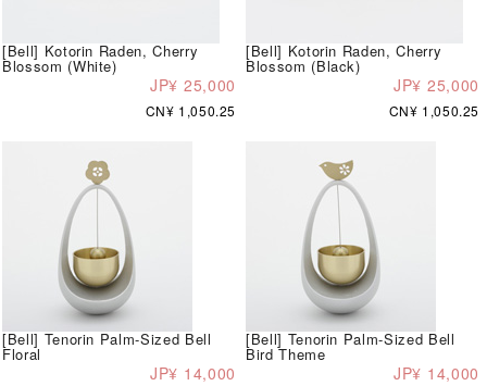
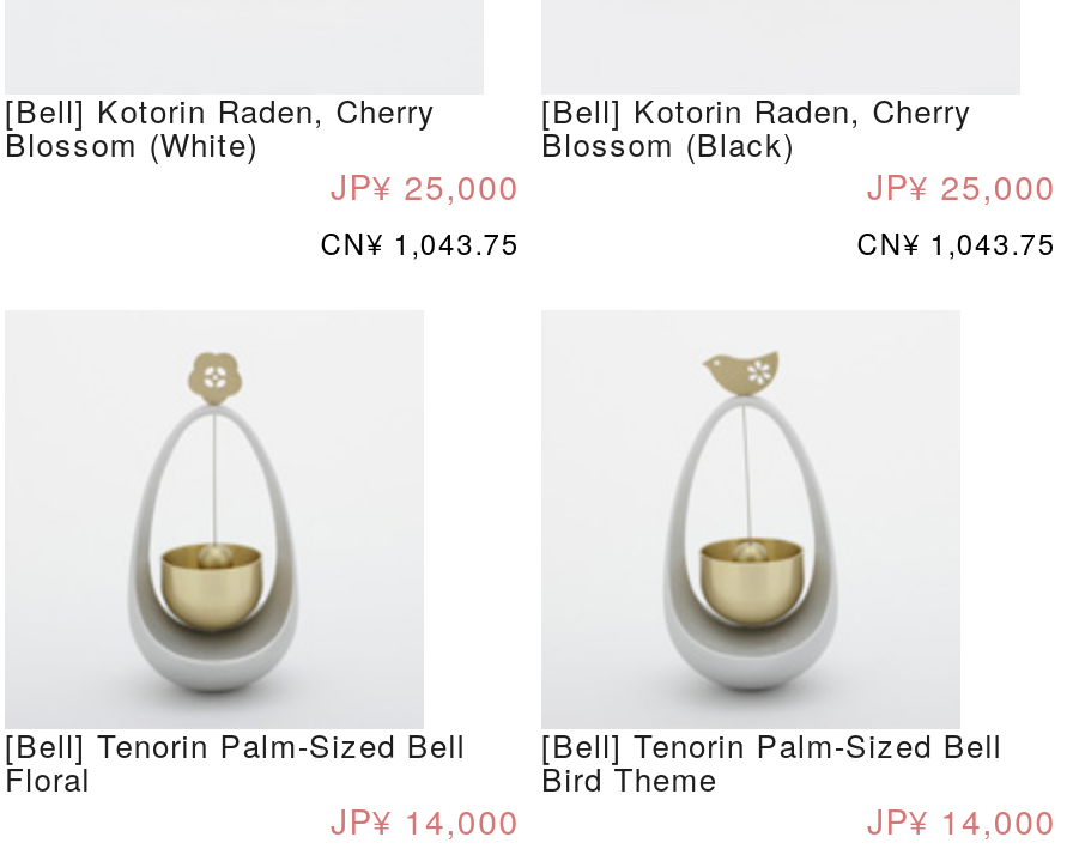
[145,101,236,119] CN¥ 1,050.25 -> [320,221,520,262] CN¥ 1,043.75
[389,101,479,119] CN¥ 1,050.25 -> [857,221,1056,262] CN¥ 1,043.75

